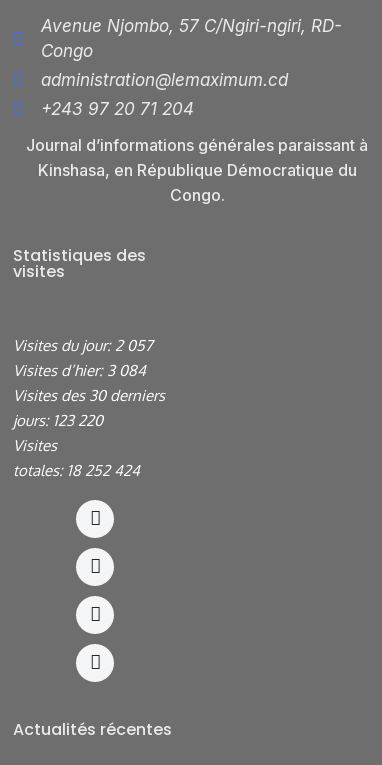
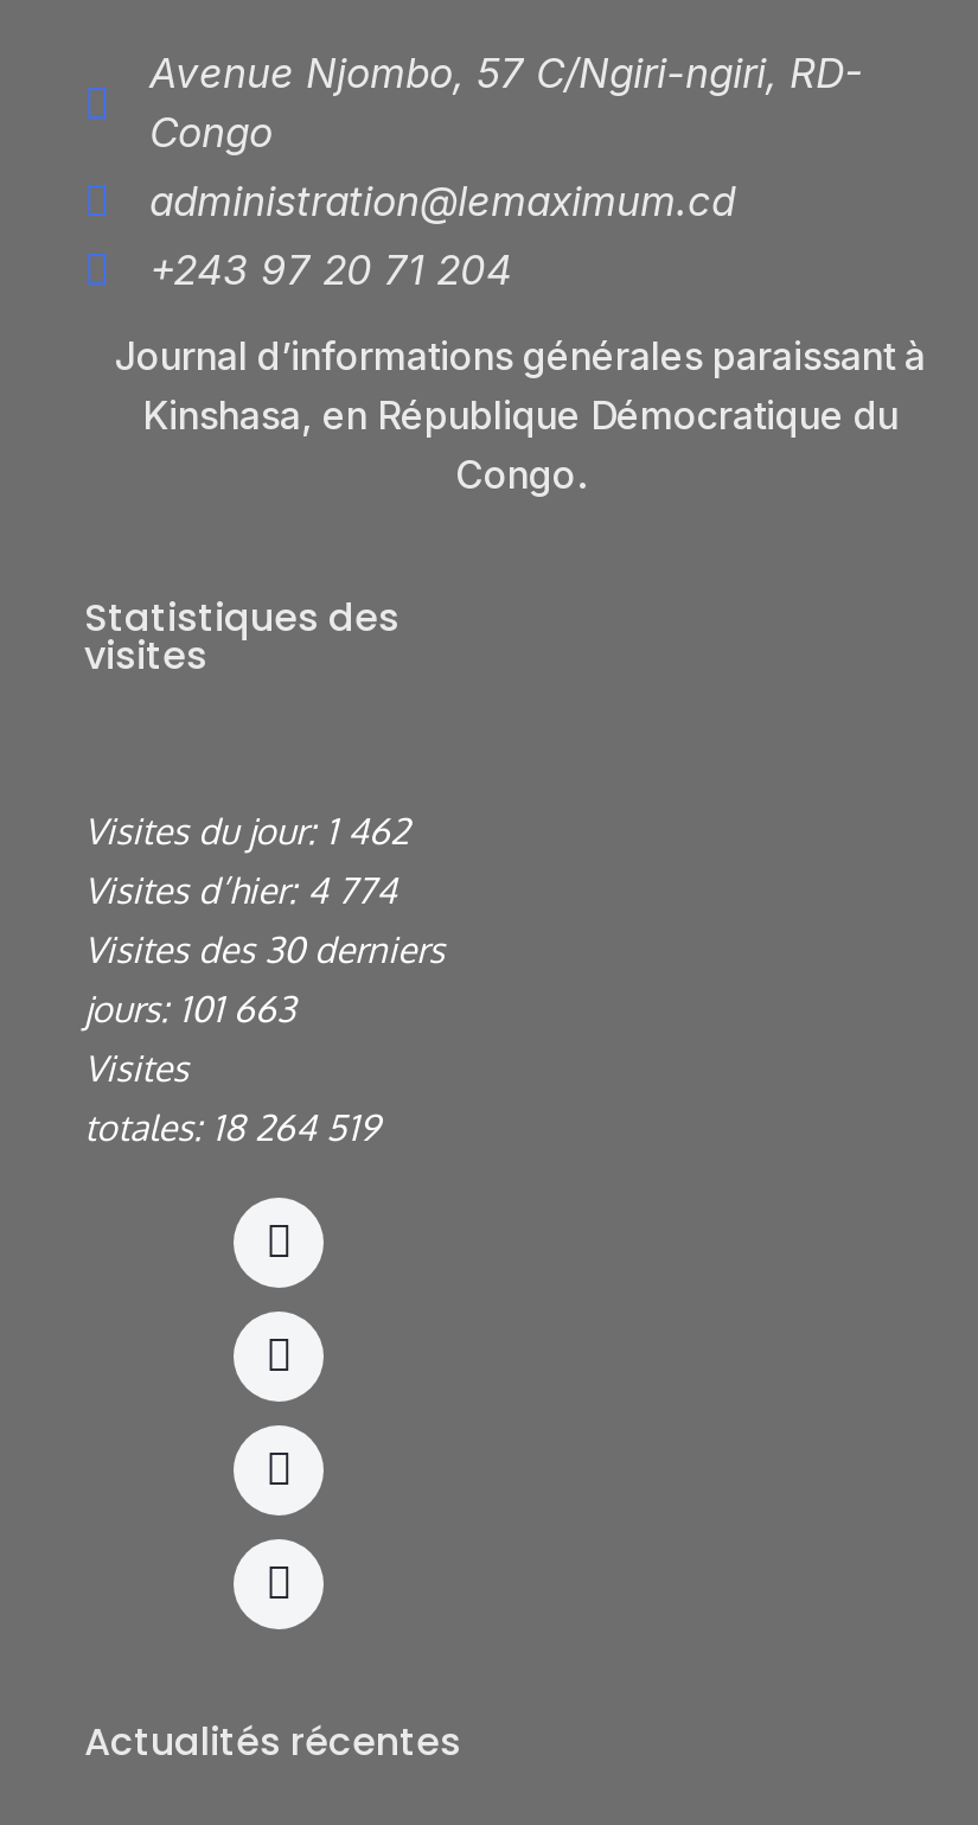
[13,335,153,354] Visites du jour: 2 057 -> [84,808,409,853] Visites du jour: 1 462
[13,360,146,379] Visites d’hier: 3 084 -> [84,867,397,912] Visites d’hier: 4 774
[13,410,103,429] jours: 123 220 -> [84,985,295,1030] jours: 101 663
[13,460,140,479] totales: 18 252 424 -> [84,1104,381,1149] totales: 18 264 519

